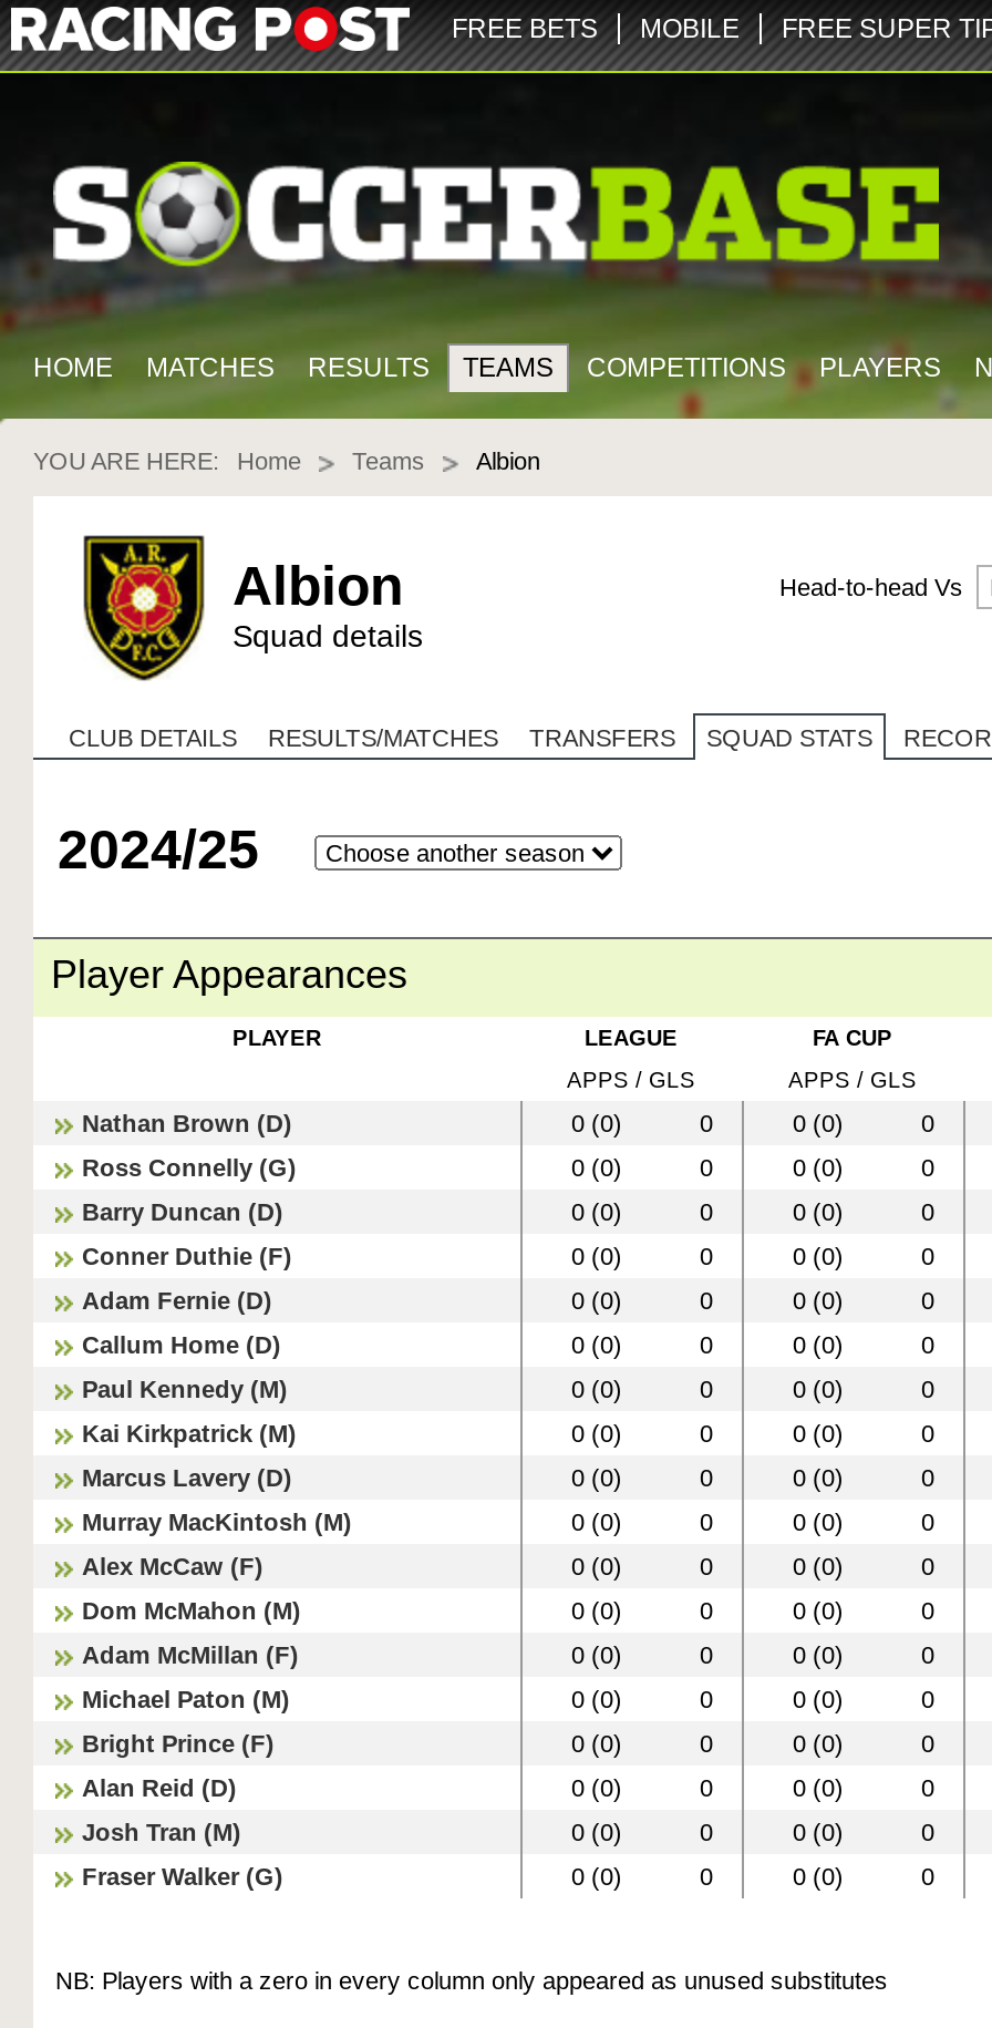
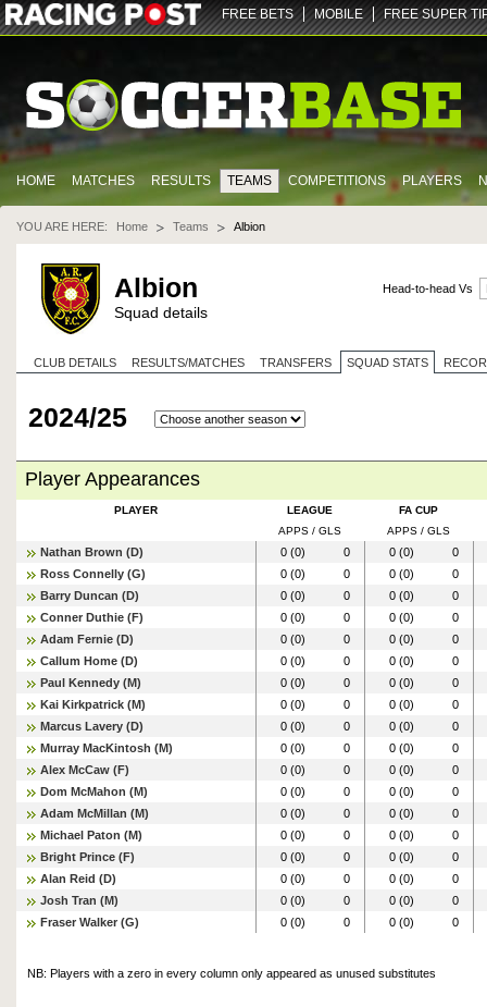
[82,1641,299,1668] Adam McMillan (F) -> [40,807,149,820] Adam McMillan (M)

